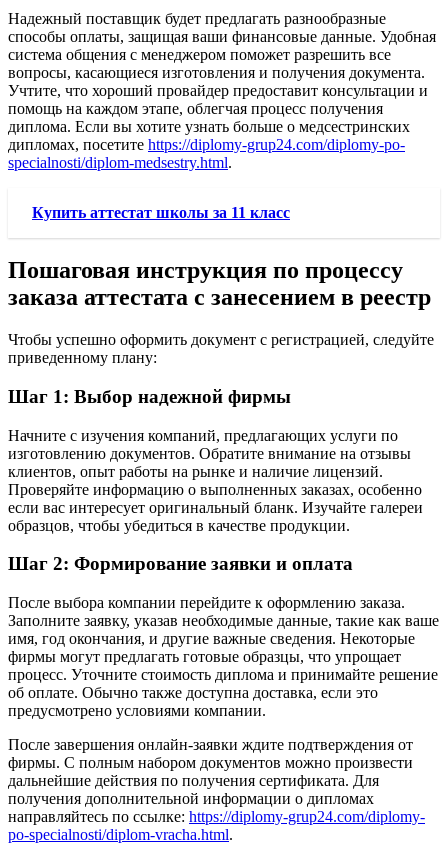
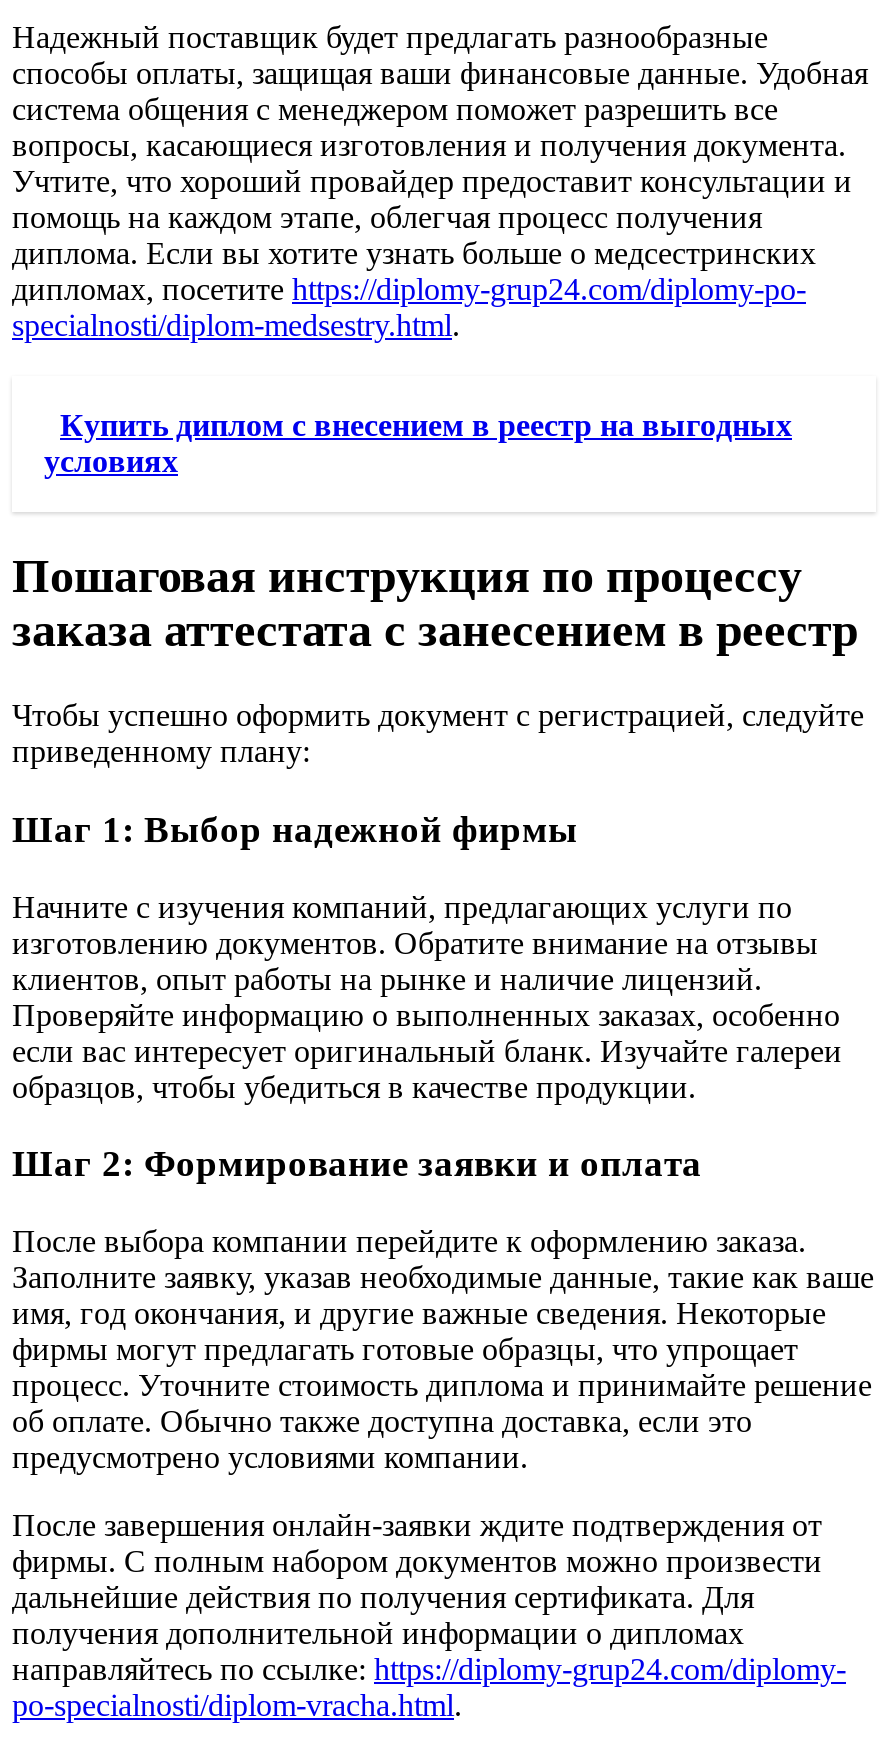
[32,203,290,220] Купить аттестат школы за 11 класс -> [44,407,792,477] Купить диплом с внесением в реестр на выгодных | условиях

